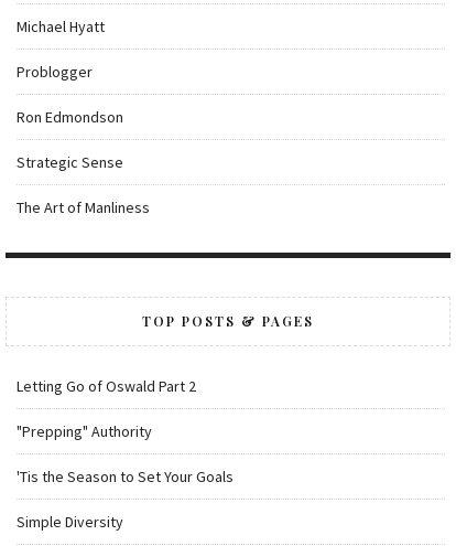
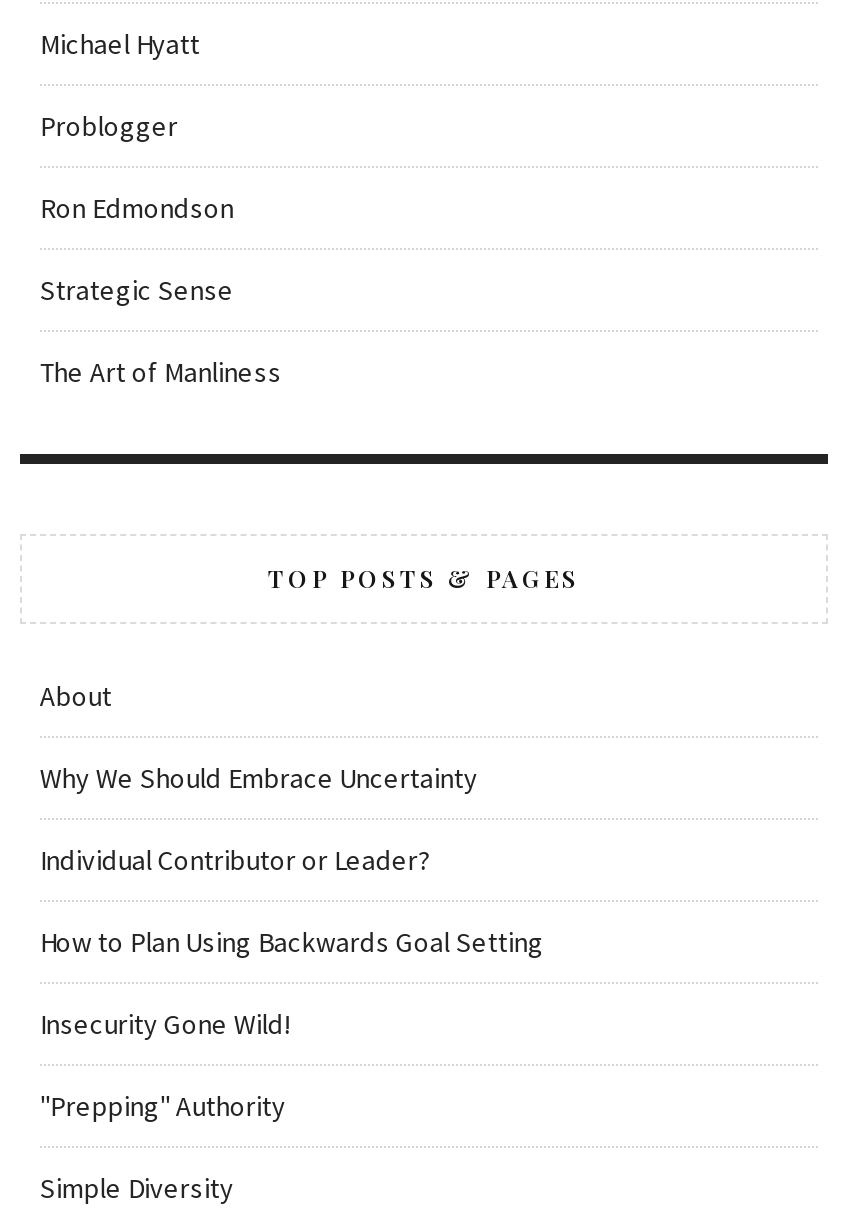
[16,376,196,396] Letting Go of Oswald Part 2 -> [40,678,544,1042] About | Why We Should Embrace Uncertainty | Individual Contributor or Leader? | How to Plan Using Backwards Goal Setting | Insecurity Gone Wild!
moved [16,422,152,441] -> [40,1088,286,1124]: "Prepping" Authority
[16,467,233,487] 'Tis the Season to Set Your Goals -> none

